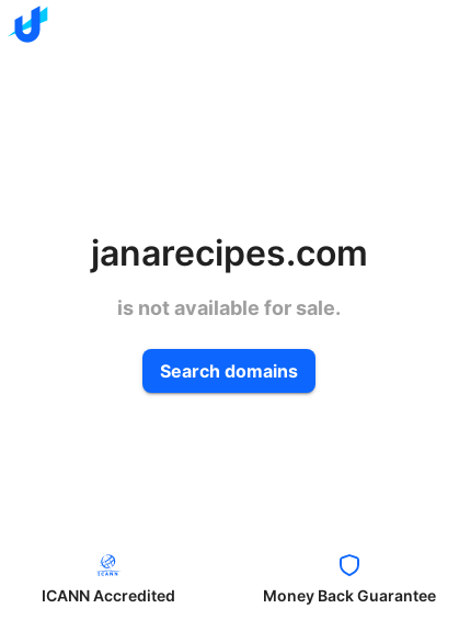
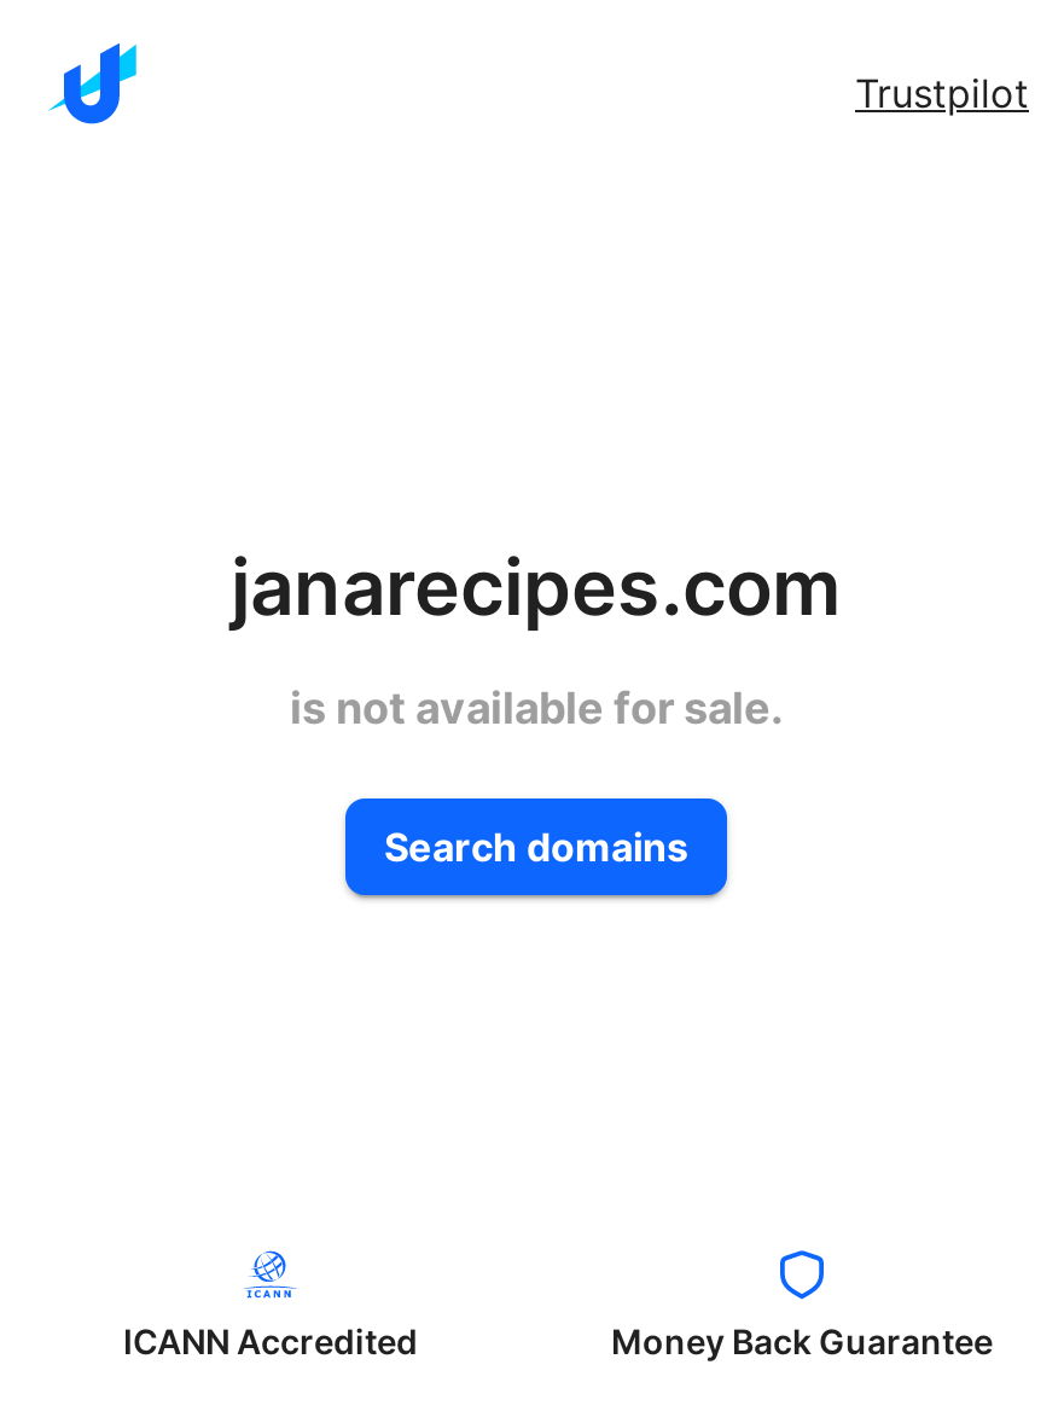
none -> [855,69,1029,117] Trustpilot

